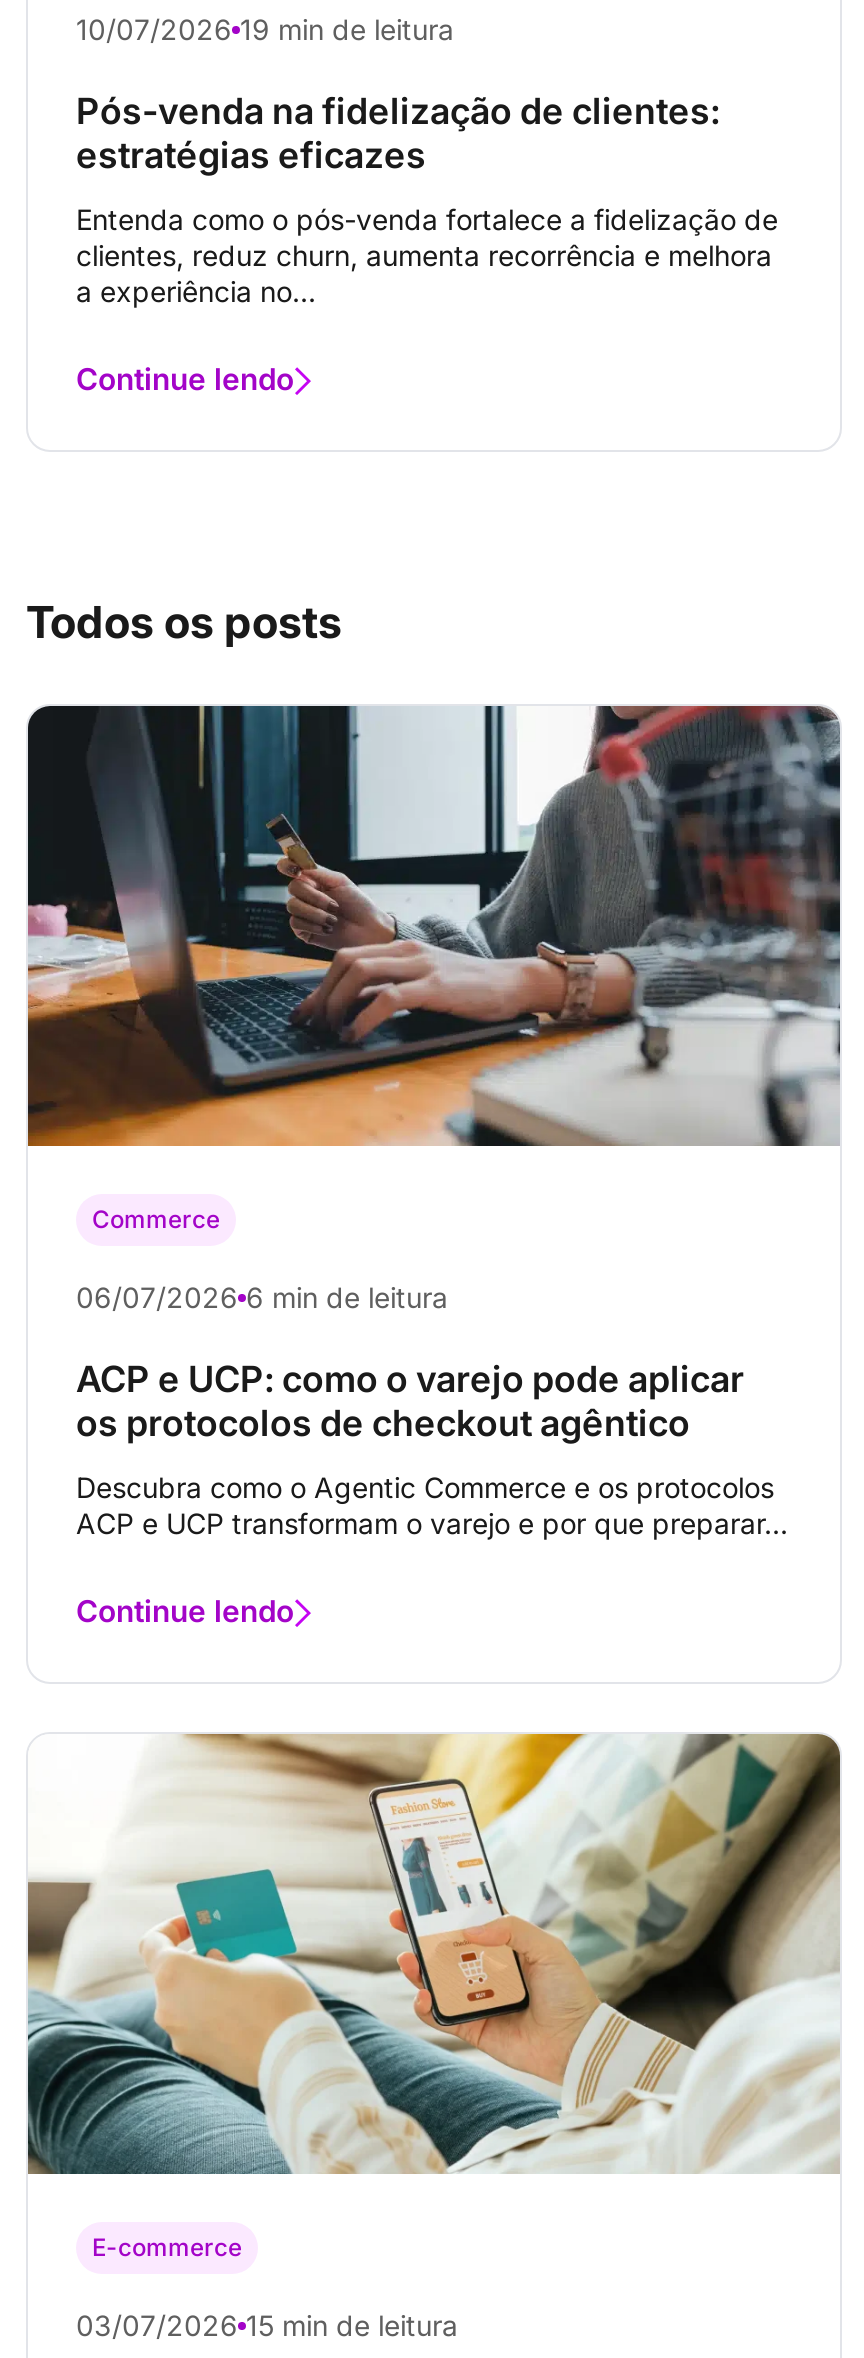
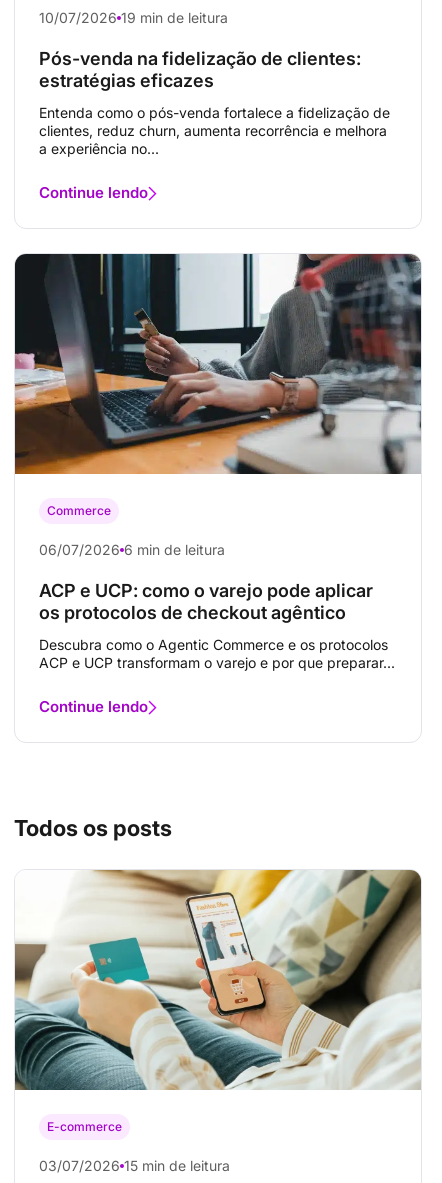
moved [26,596,342,648] -> [14,815,172,841]: Todos os posts
moved [24,704,844,1630] -> [13,253,423,716]: [image] | Commerce | 06/07/2026 6 min de leitura | ACP e UCP: como o varejo pode aplicar | os protocolos de checkout agêntico | Descubra como o Agentic Commerce e os protocolos | ACP e UCP transformam o varejo e por que preparar... | Continue lendo

